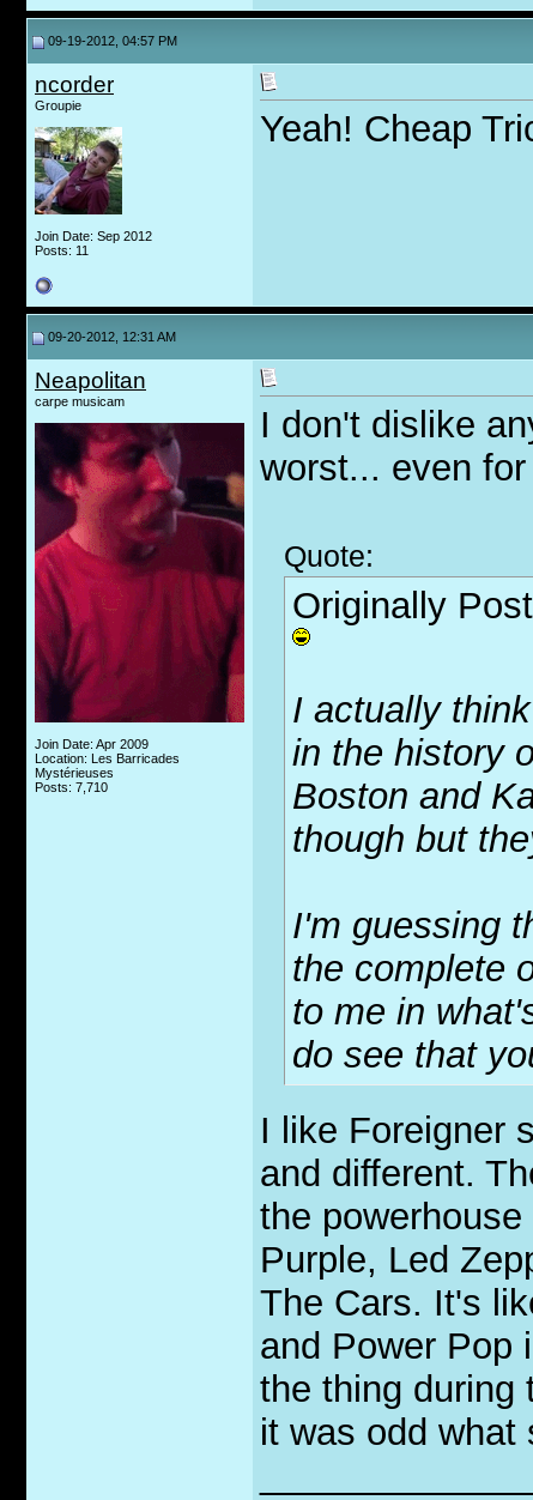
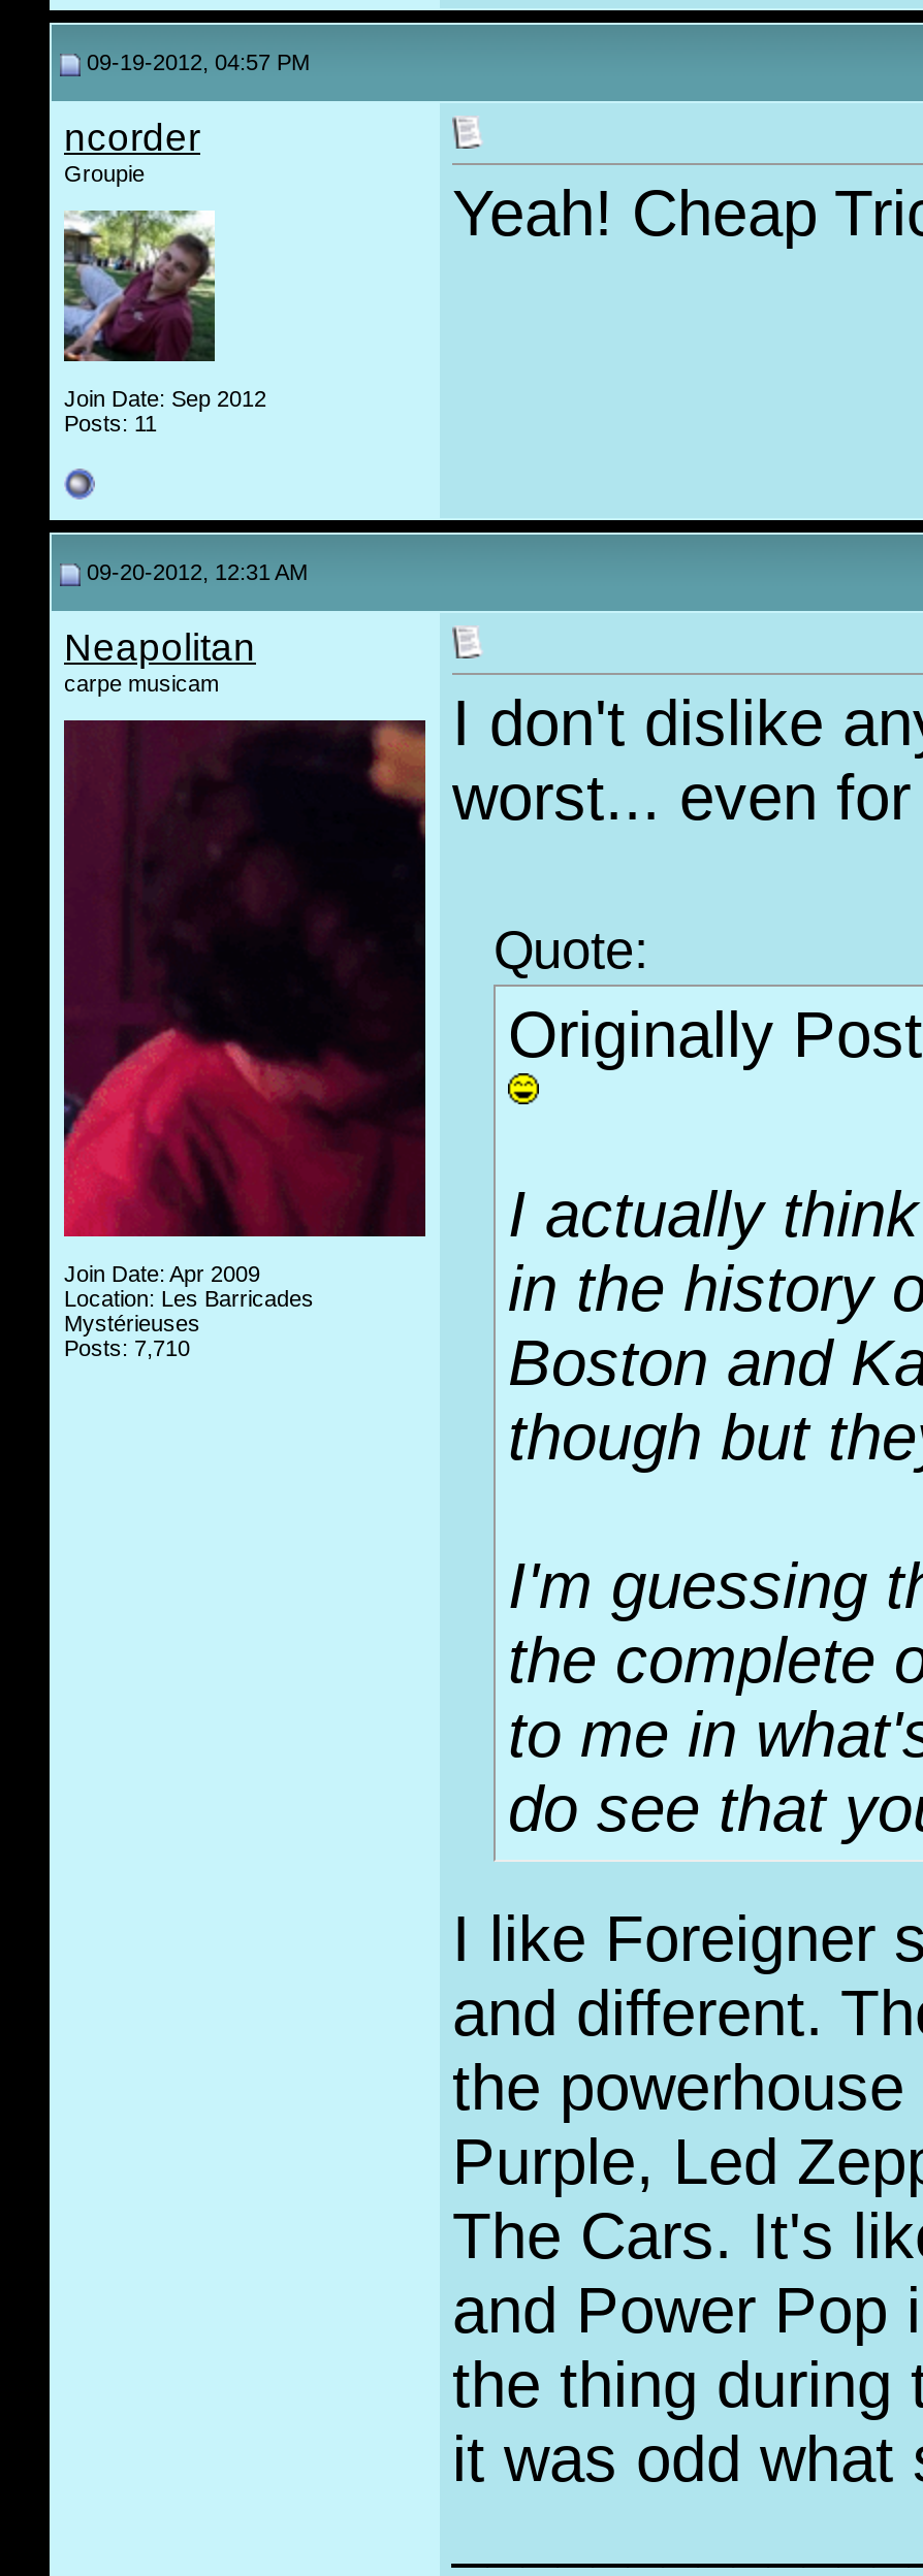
[34,423,246,724] [image] -> [62,720,427,1238] [image]

